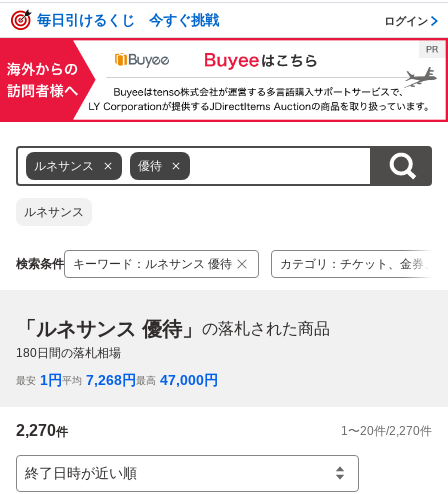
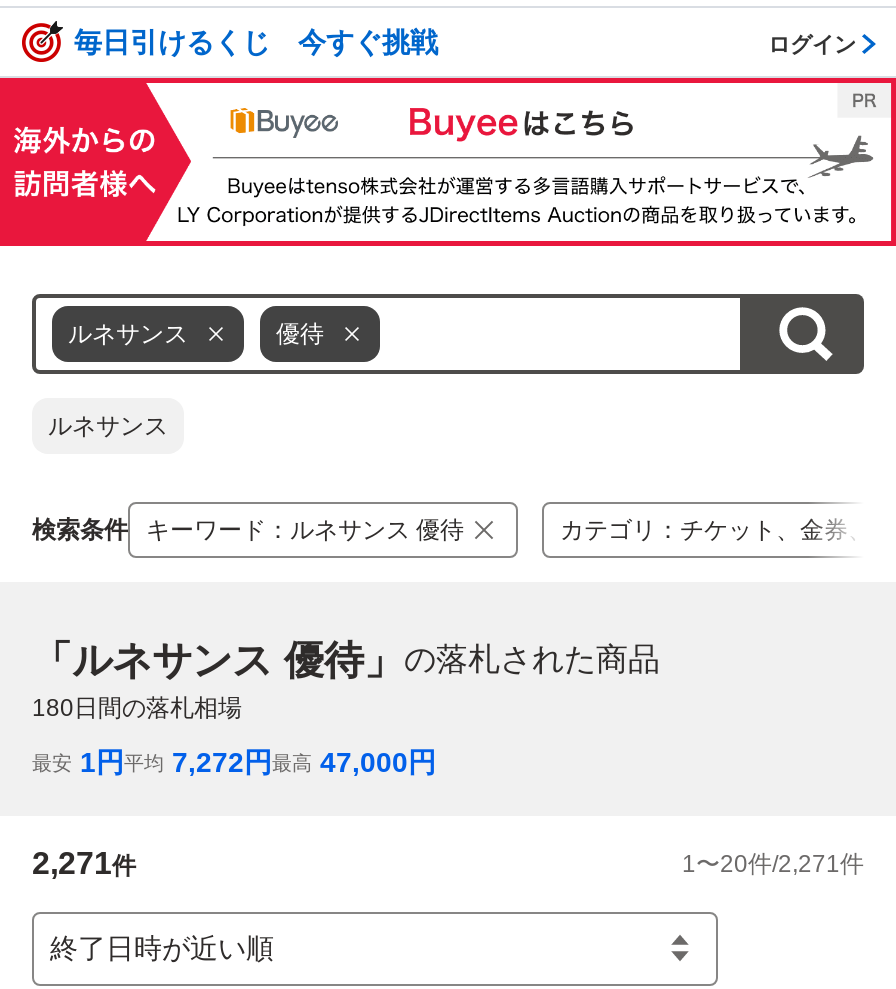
[16,372,218,388] 最安 1円平均 7,268円最高 47,000円 -> [32,745,436,777] 最安 1円平均 7,272円最高 47,000円
[16,422,68,439] 2,270件 -> [32,845,136,879] 2,271件
[341,424,432,438] 1〜20件/2,270件 -> [682,849,864,877] 1〜20件/2,271件

